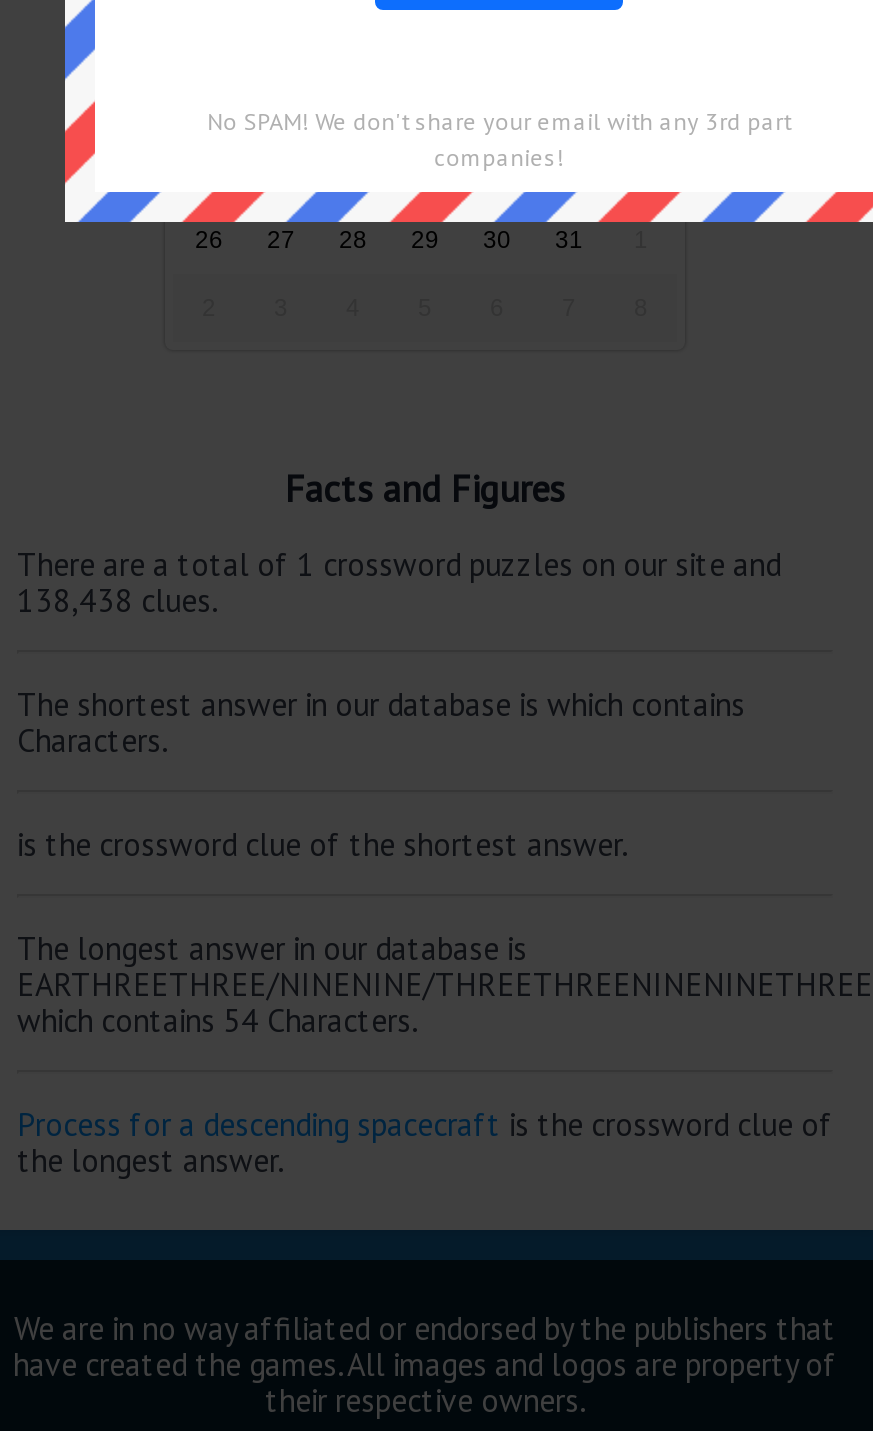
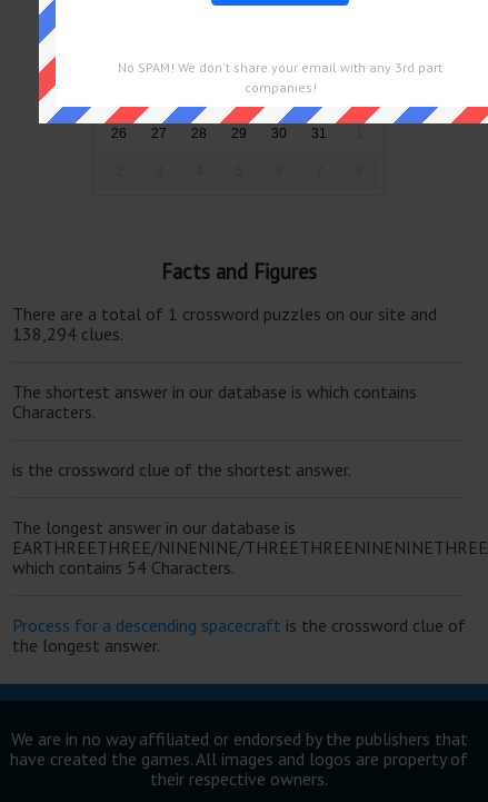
[17,581,217,621] 138,438 clues. -> [12,323,123,345] 138,294 clues.

